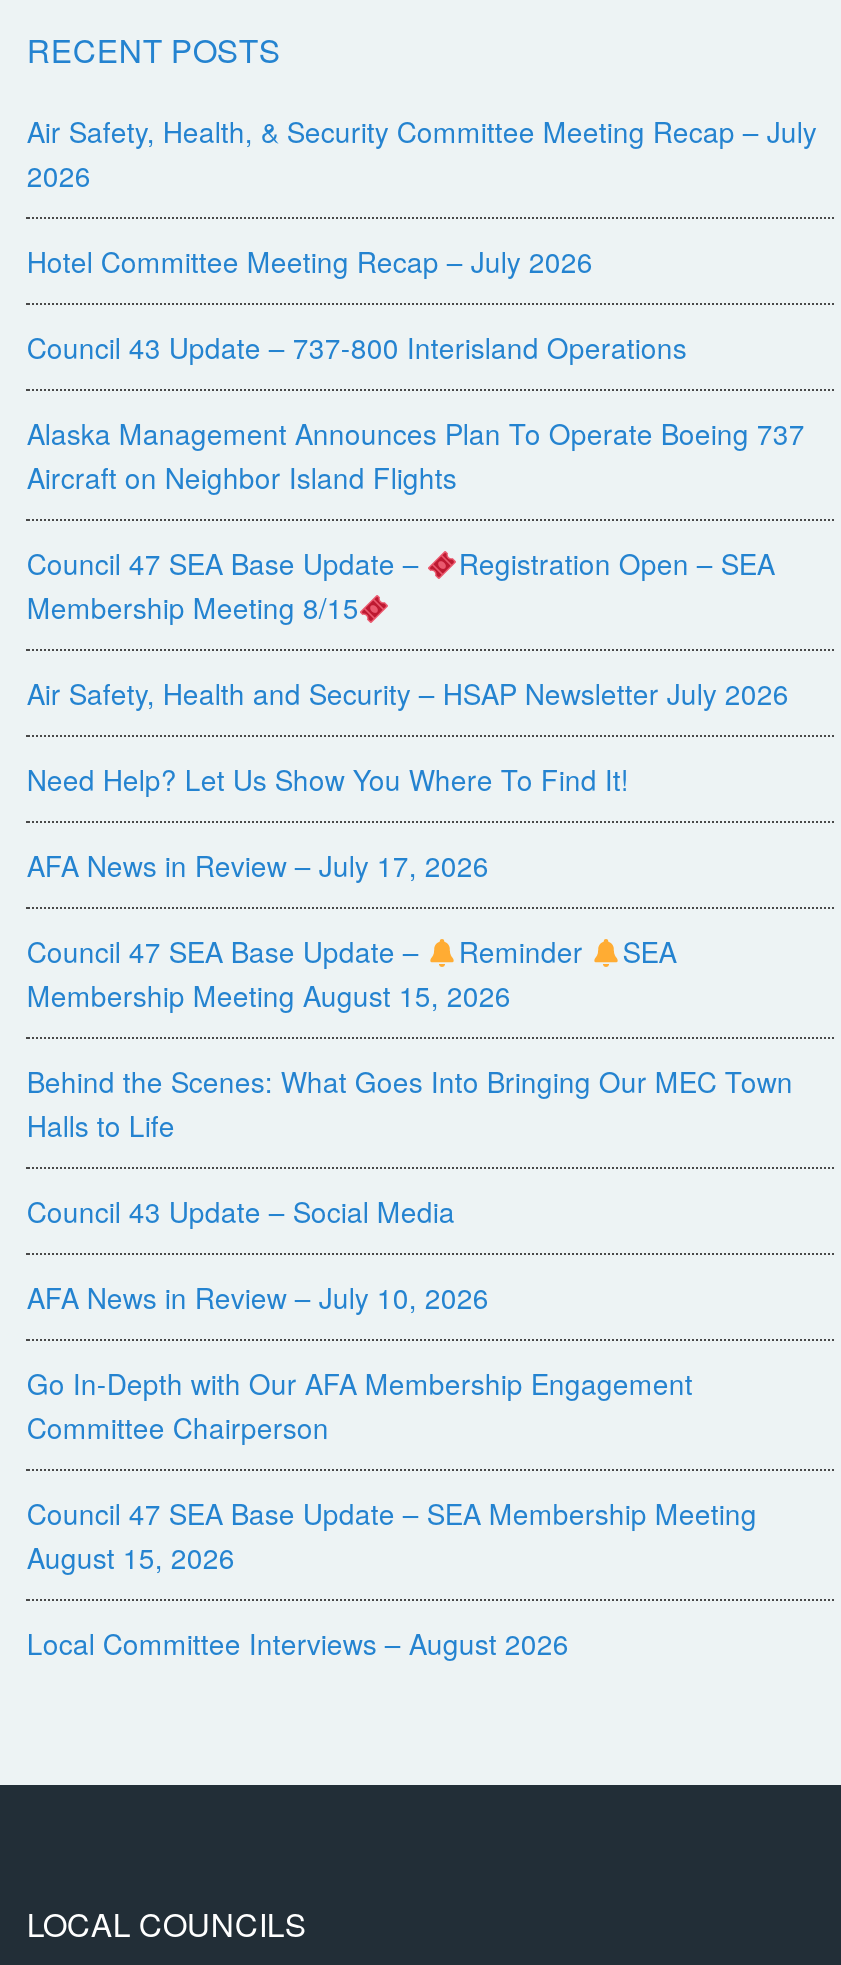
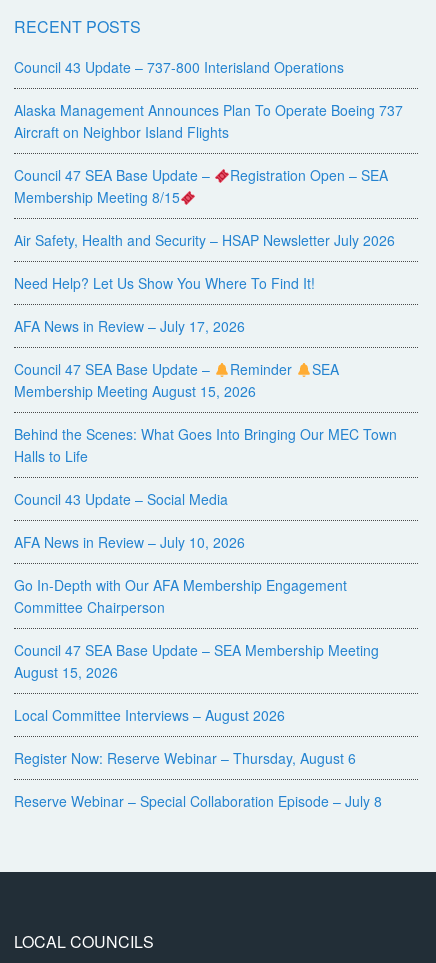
[27,112,817,282] Air Safety, Health, & Security Committee Meeting Recap – July | 2026 | Hotel Committee Meeting Recap – July 2026 -> none
moved [27,328,805,1664] -> [14,57,403,725]: Council 43 Update – 737-800 Interisland Operations | Alaska Management Announces Plan To Operate Boeing 737 | Aircraft on Neighbor Island Flights | ... | August 15, 2026 | Local Committee Interviews – August 2026
none -> [14,748,382,811] Register Now: Reserve Webinar – Thursday, August 6 | Reserve Webinar – Special Collaboration Episode – July 8

